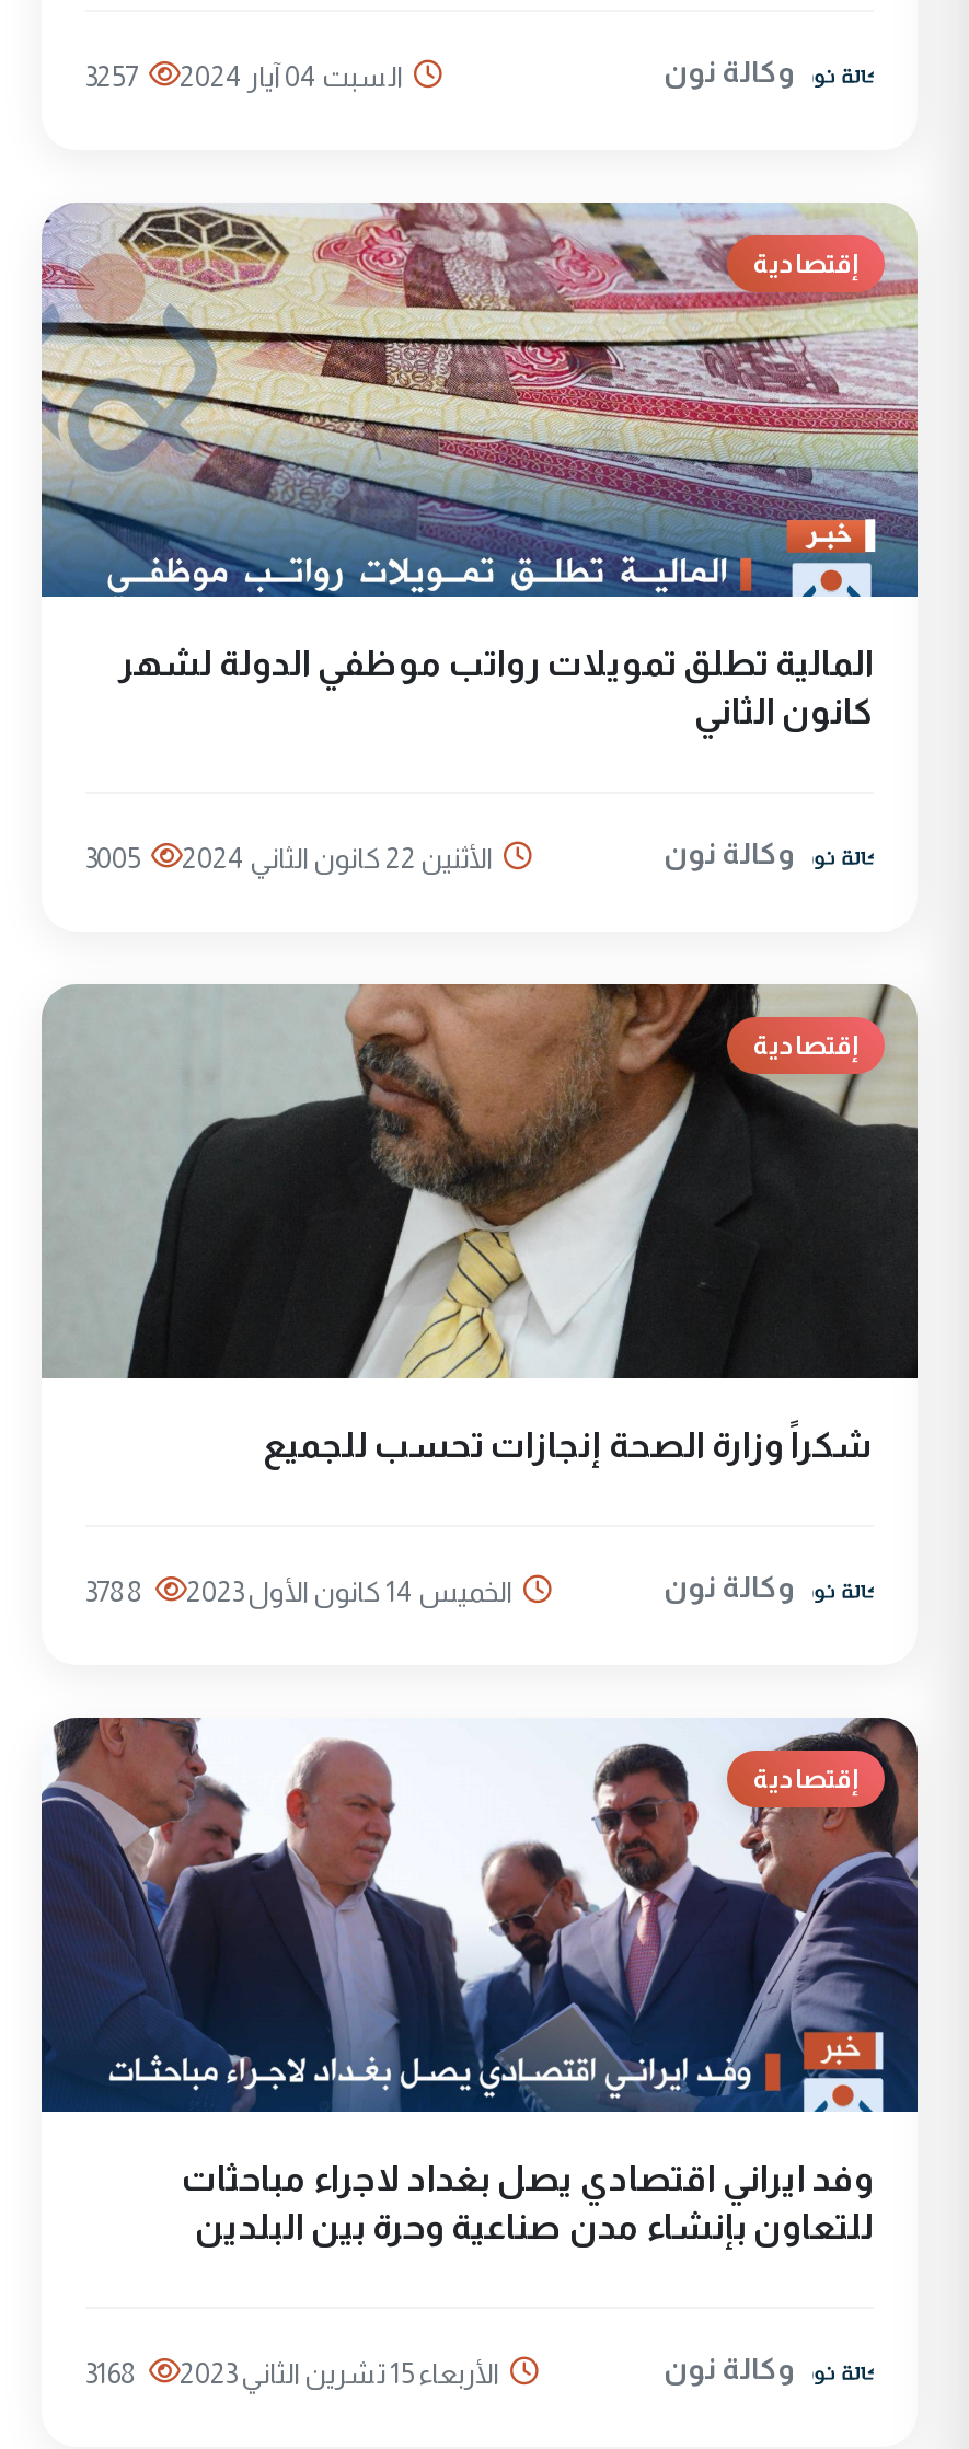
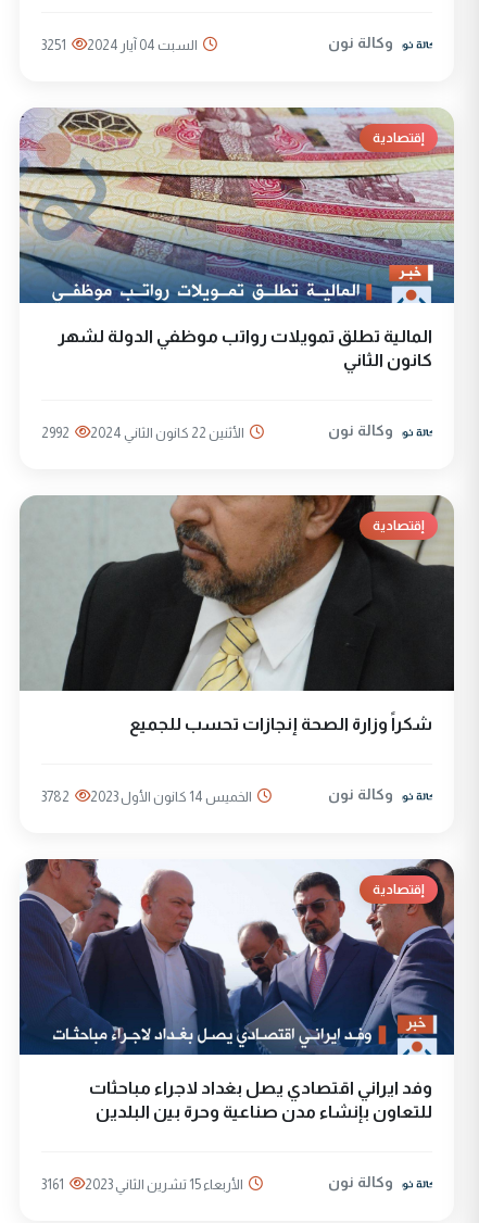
[85,59,138,92] 3257 -> [41,36,66,53] 3251
[85,841,140,874] 3005 -> [41,424,70,440] 2992
[85,1574,145,1607] 3788 -> [41,788,70,804] 3782
[85,2356,138,2389] 3168 -> [41,1176,64,1192] 3161

